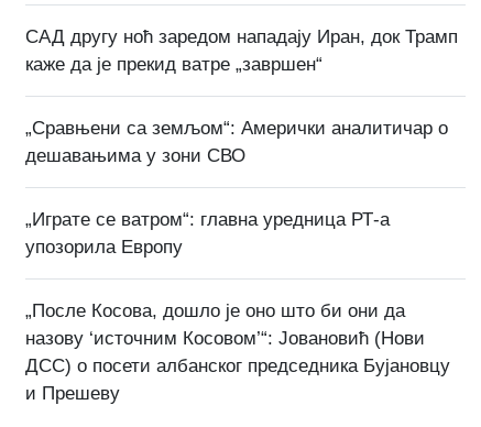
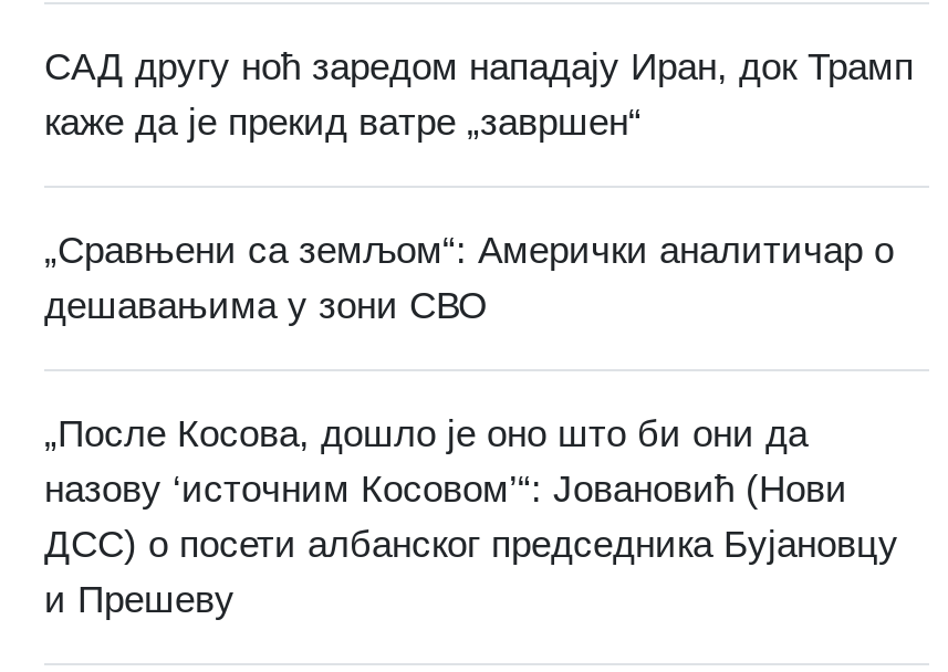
[25,209,390,257] „Играте се ватром“: главна уредница РТ-а | упозорила Европу -> none

